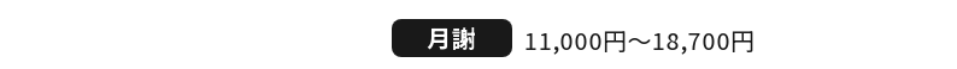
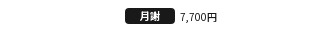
[427,19,755,57] 月謝 11,000円〜18,700円 -> [140,8,217,24] 月謝 7,700円

